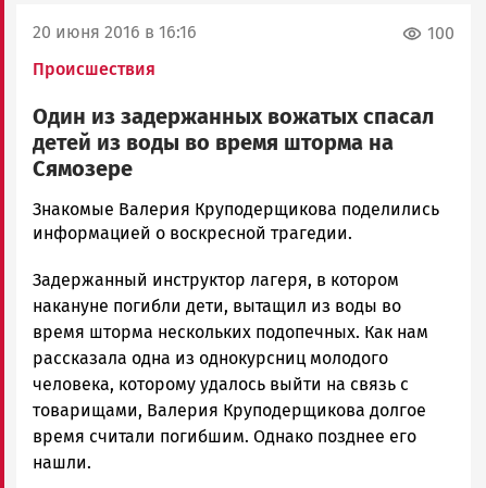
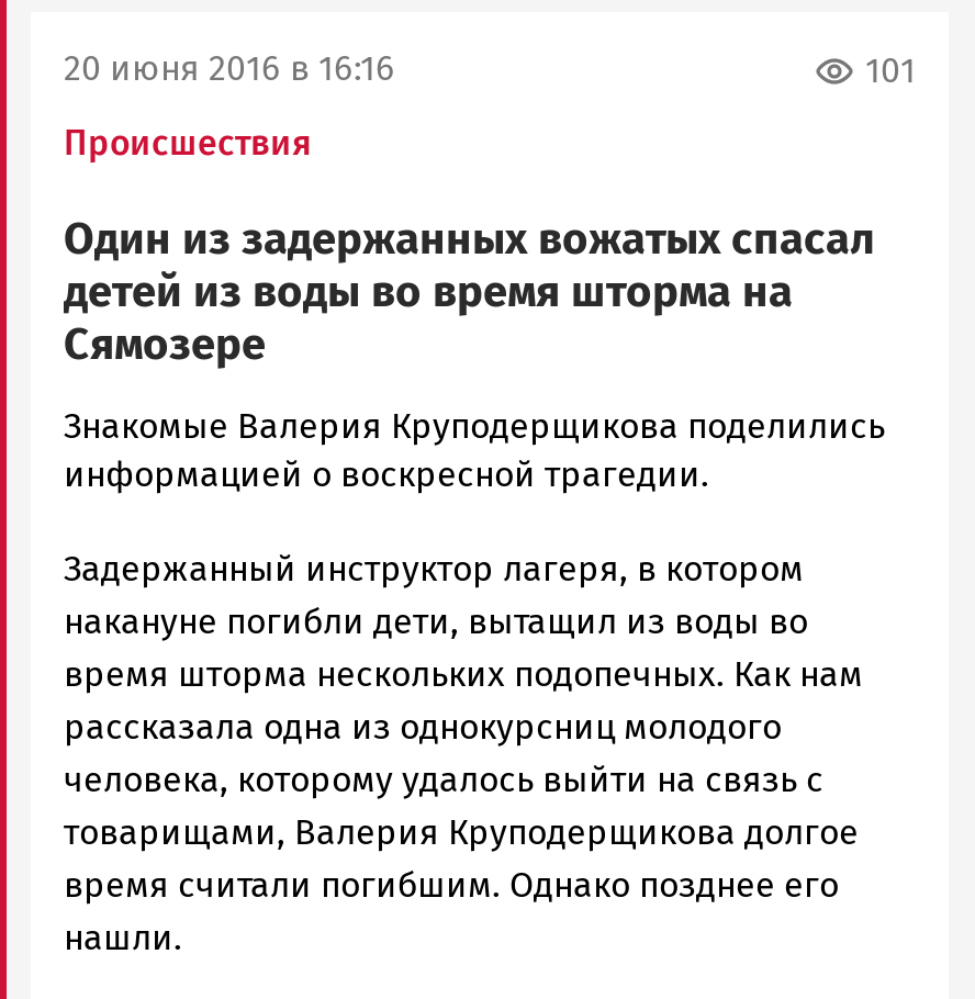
[427,23,454,44] 100 -> [865,50,916,92] 101

